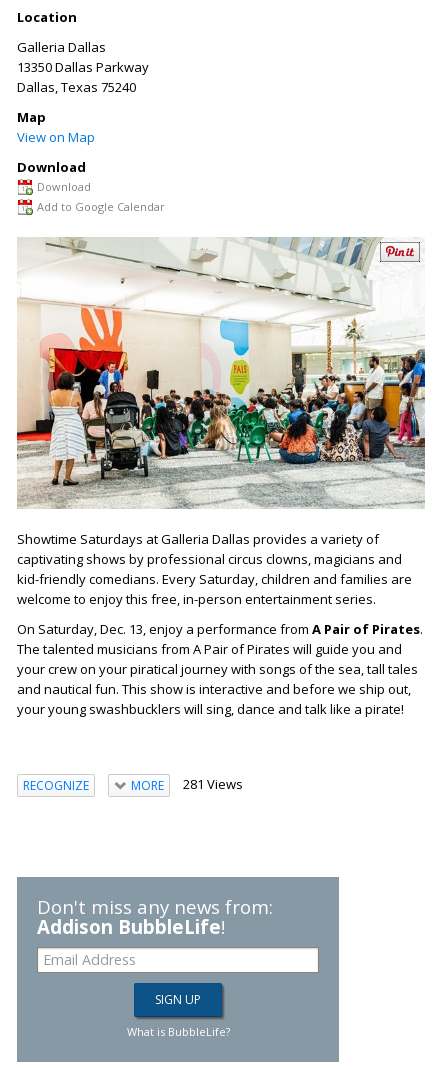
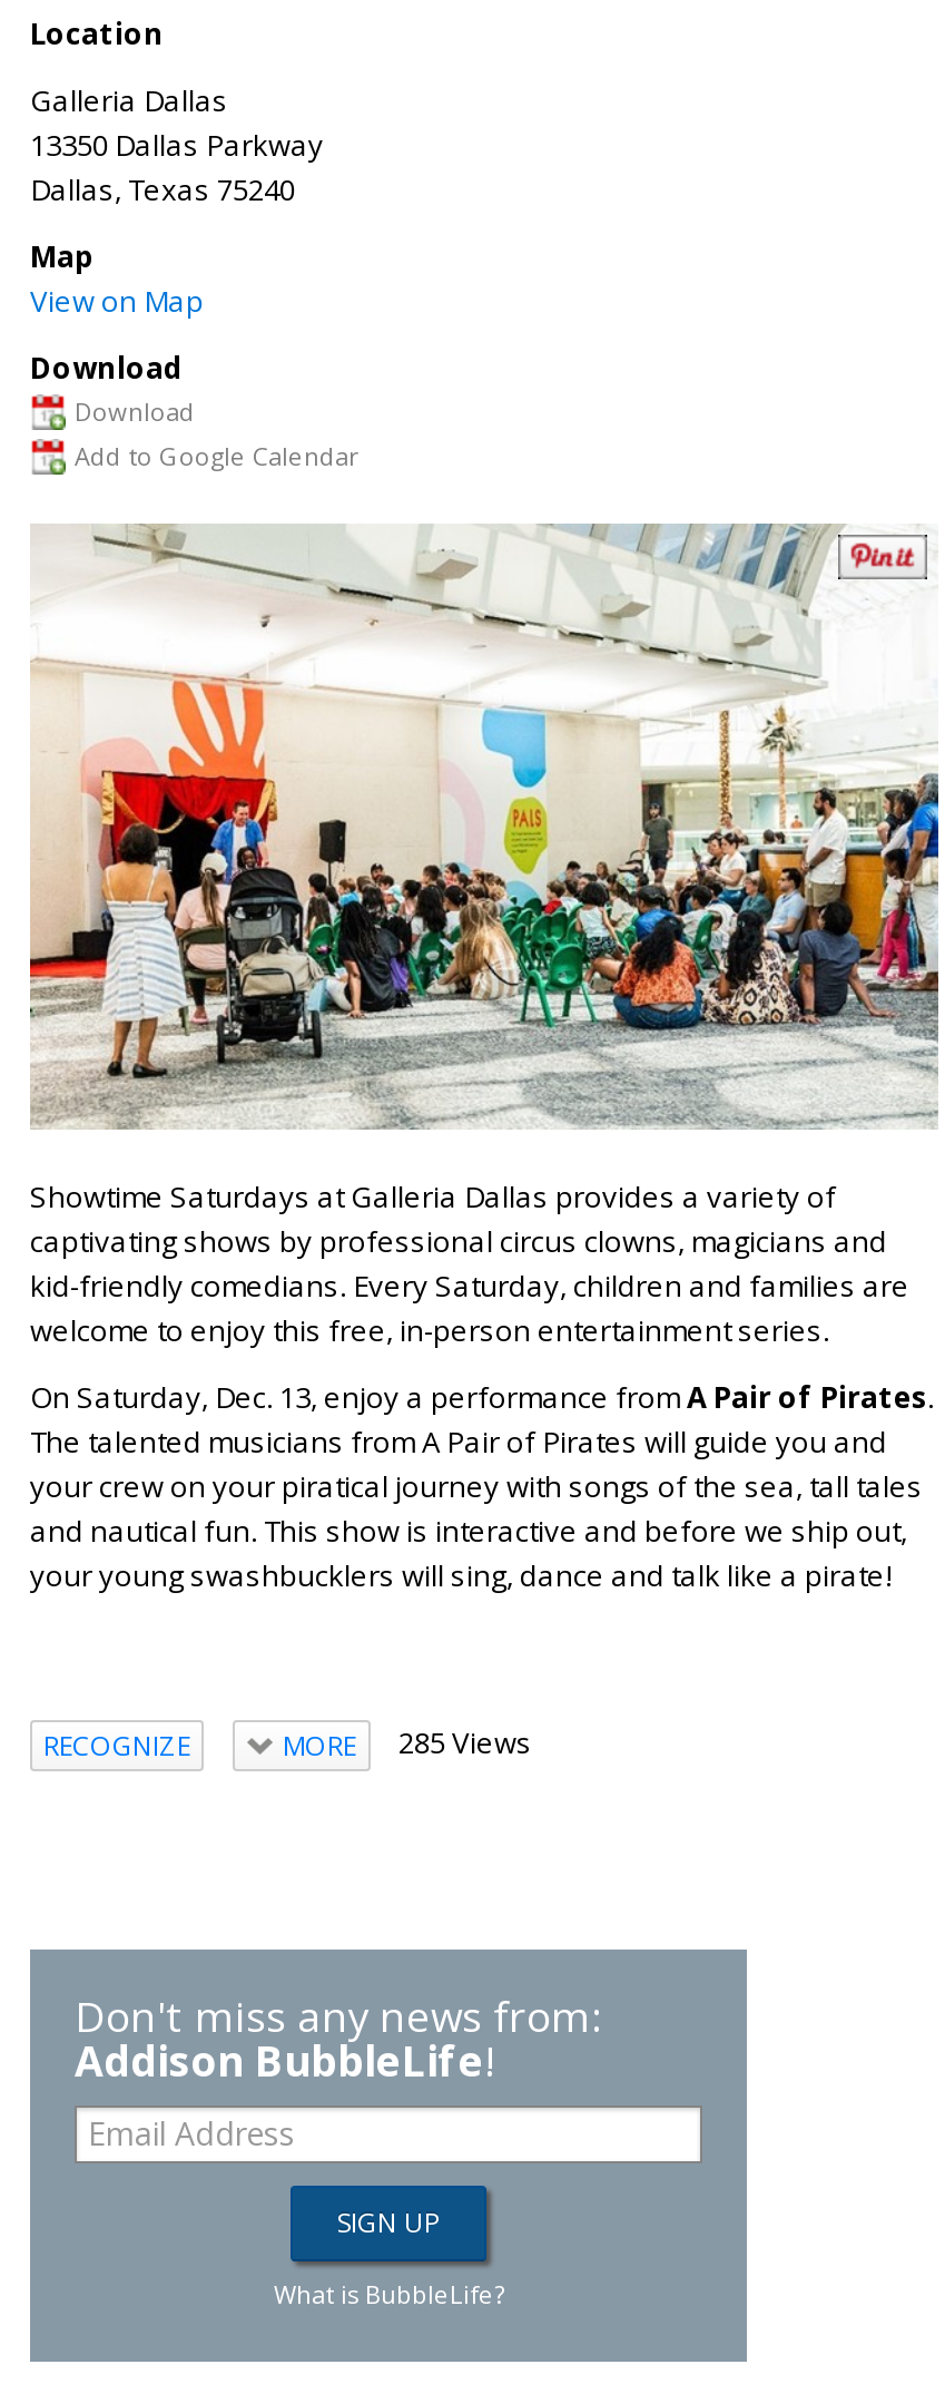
[130,775,242,794] MORE 281 Views -> [283,1723,532,1765] MORE 285 Views

